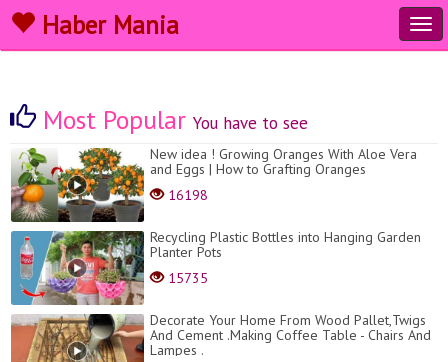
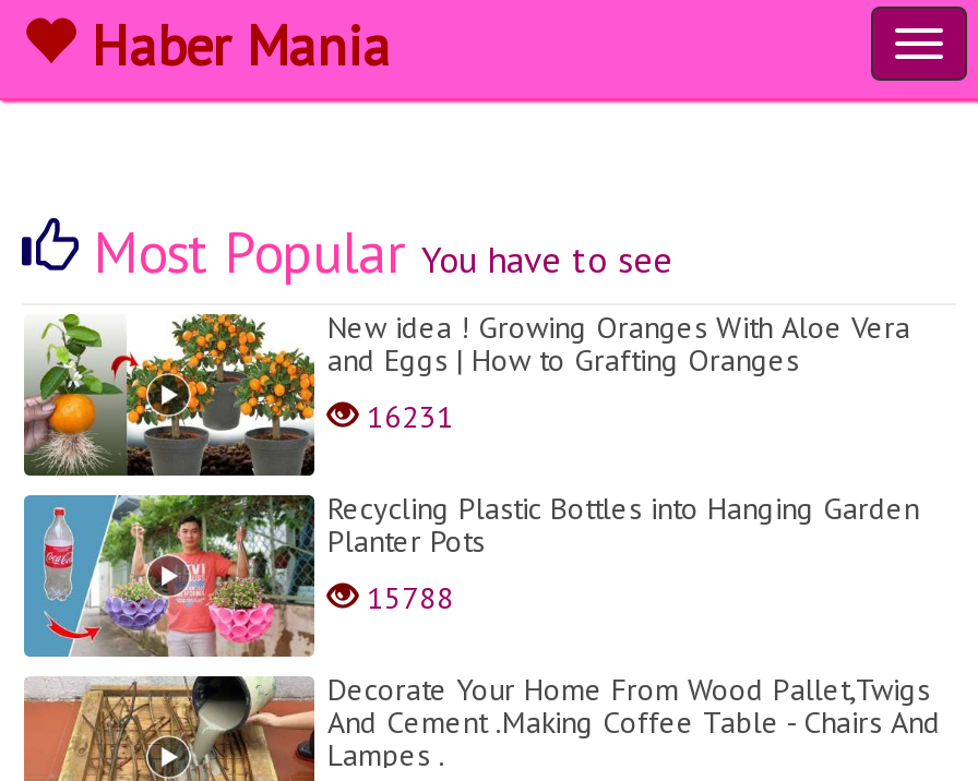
[164,186,208,204] 16198 -> [358,397,454,436] 16231
[164,269,208,287] 15735 -> [358,578,454,617] 15788

